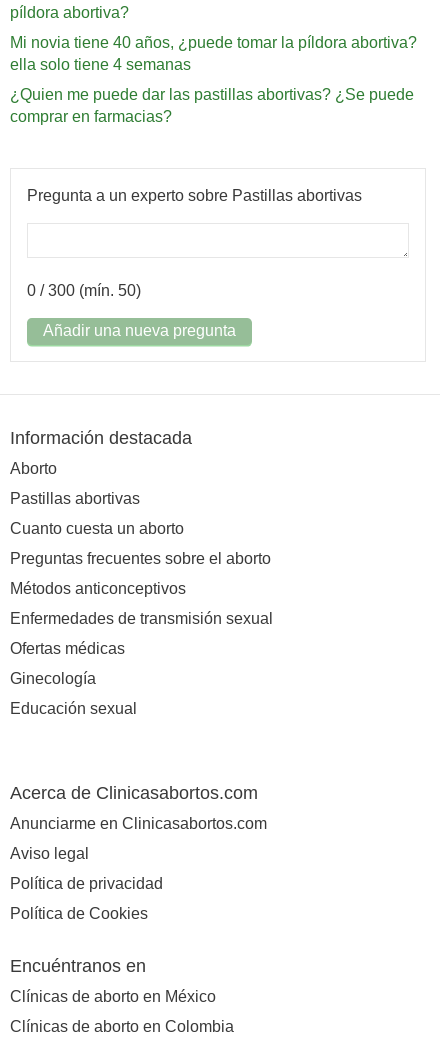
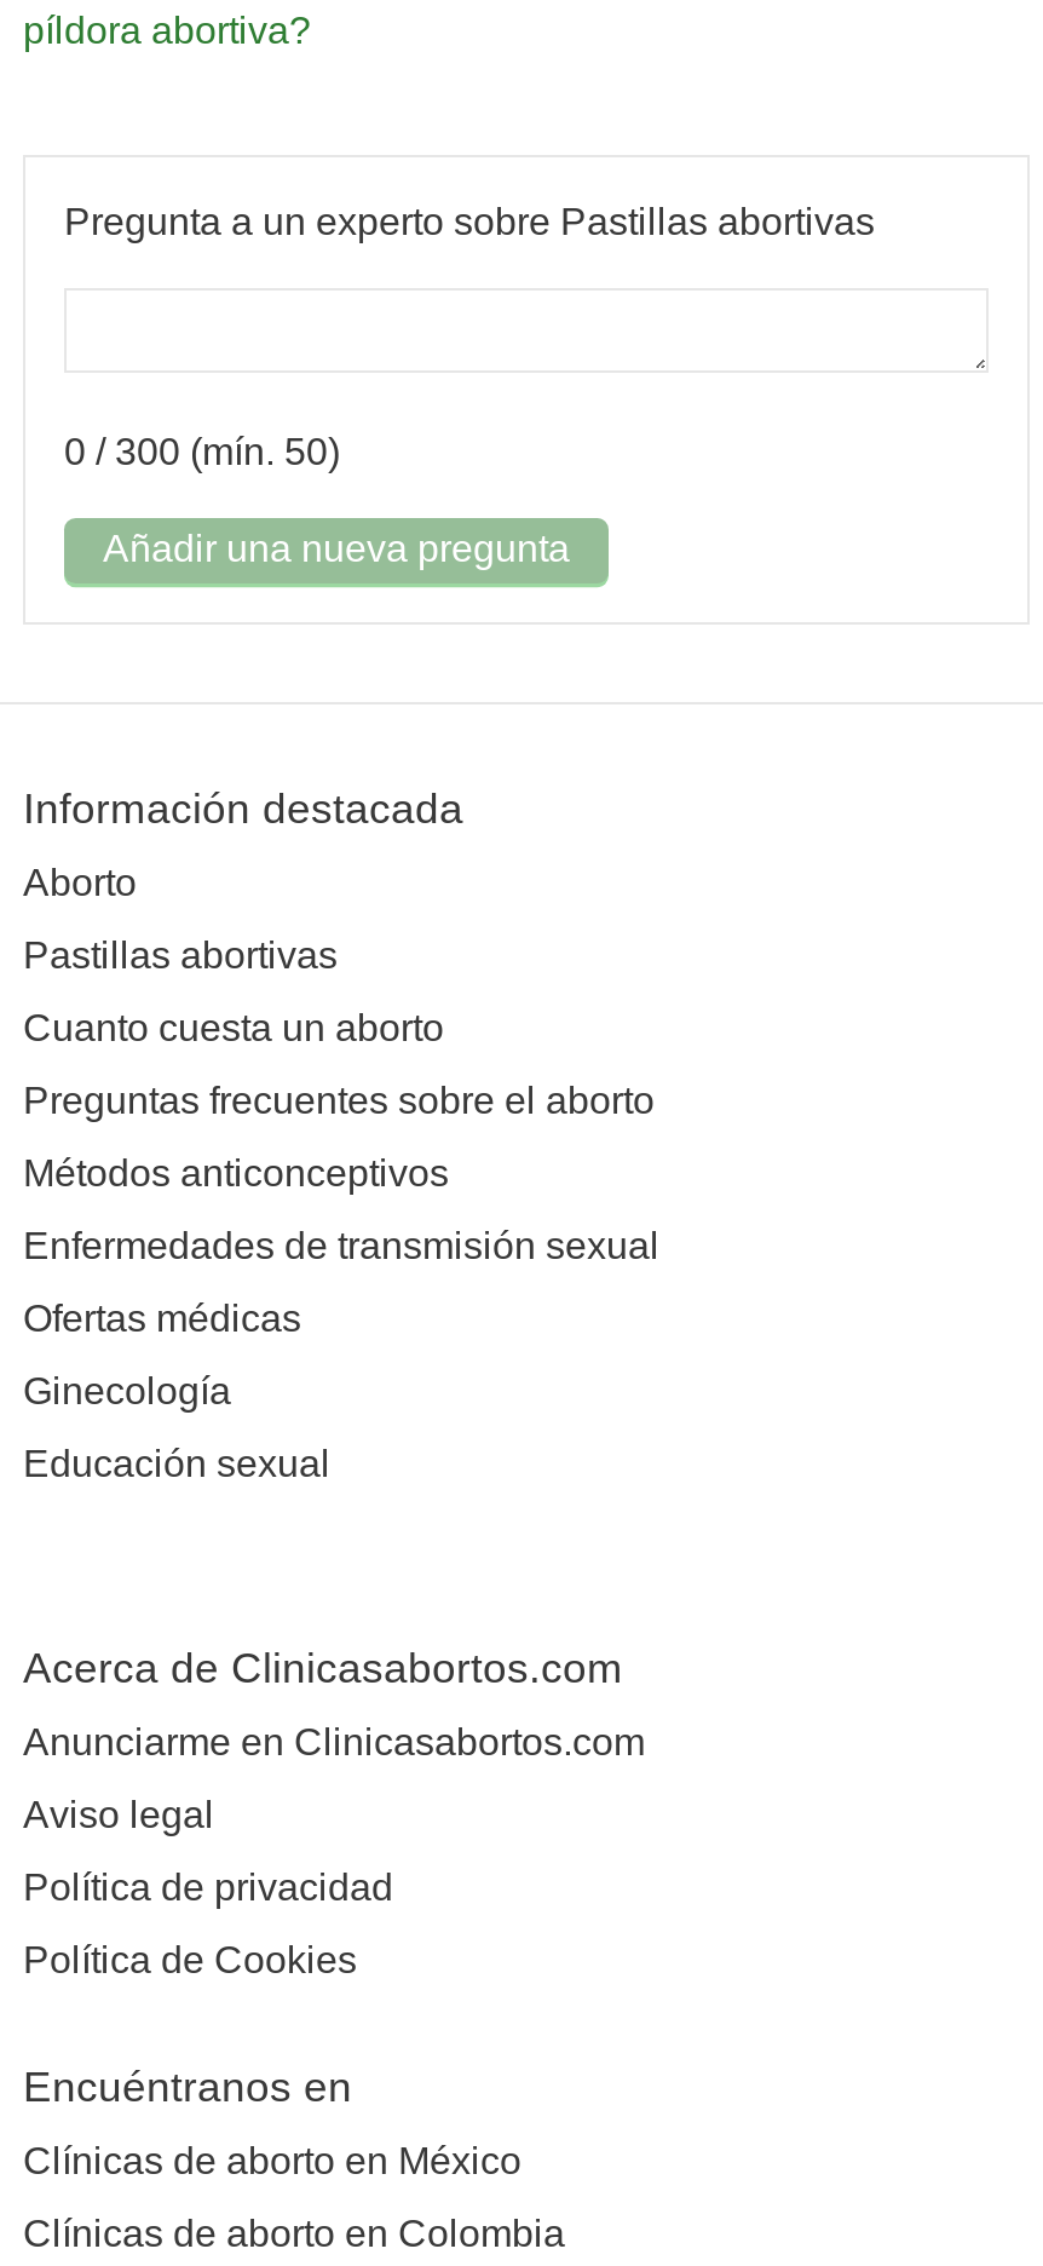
[10,34,417,125] Mi novia tiene 40 años, ¿puede tomar la píldora abortiva? | ella solo tiene 4 semanas | ¿Quien me puede dar las pastillas abortivas? ¿Se puede | comprar en farmacias? -> none

